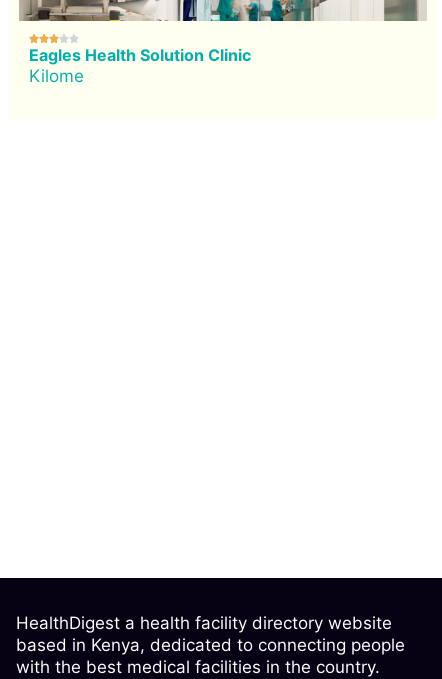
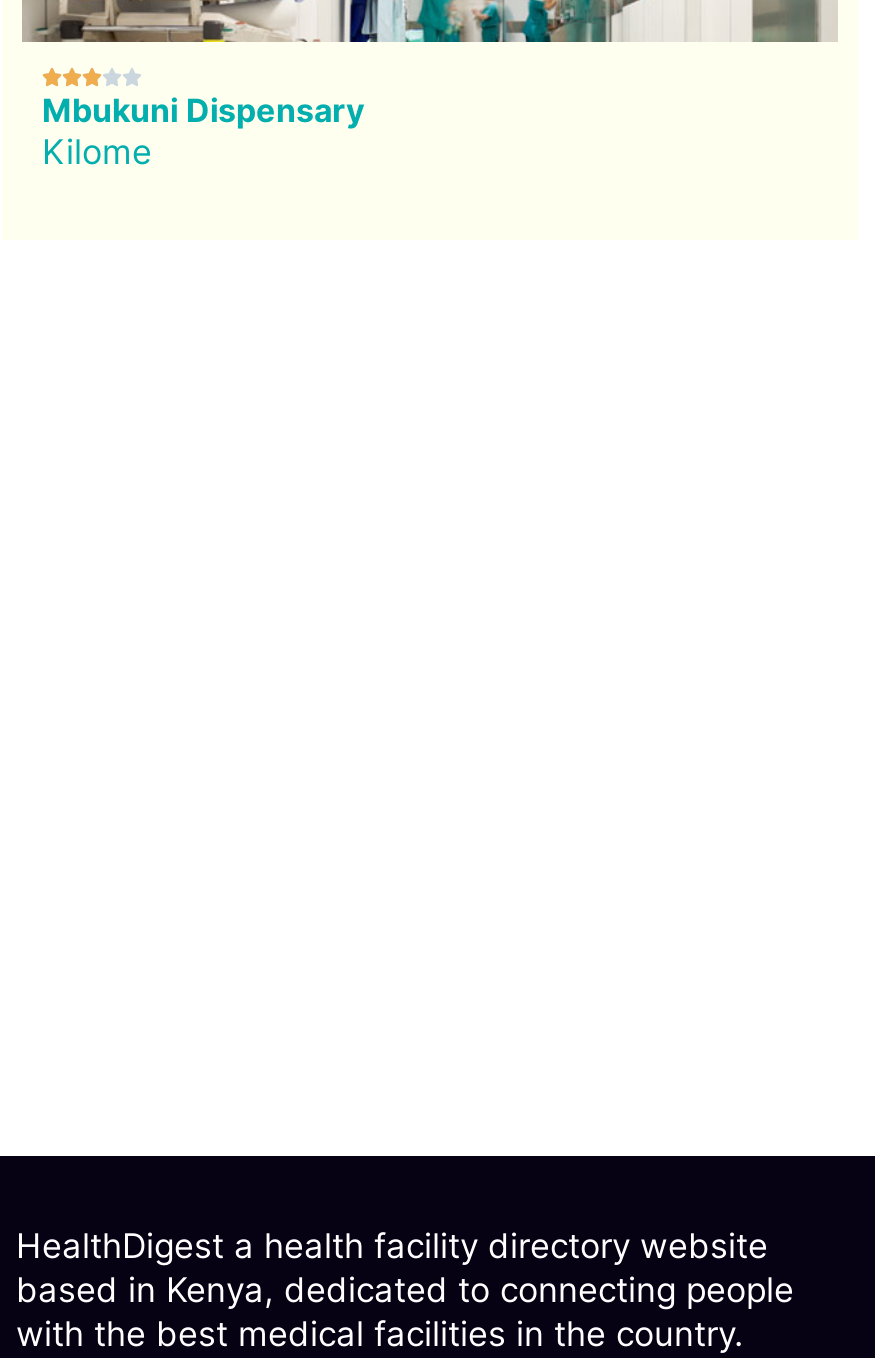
[29,45,251,65] Eagles Health Solution Clinic -> [42,89,364,129] Mbukuni Dispensary

